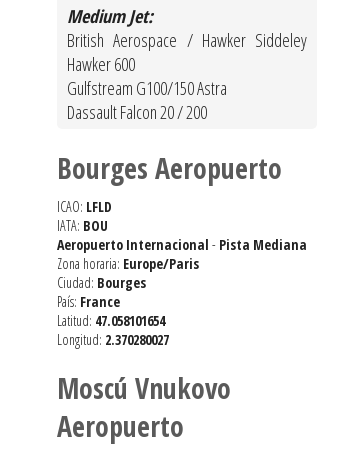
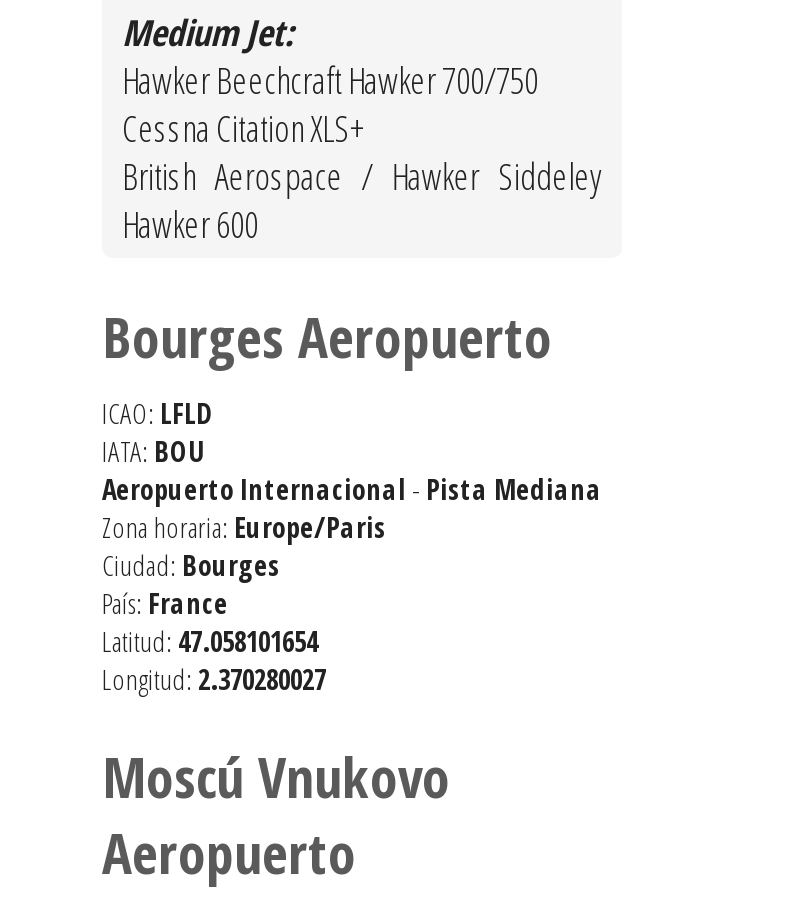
none -> [122,57,538,153] Hawker Beechcraft Hawker 700/750 | Cessna Citation XLS+
moved [67,28,307,76] -> [122,153,602,249]: British Aerospace / Hawker Siddeley | Hawker 600
[67,76,227,124] Gulfstream G100/150 Astra | Dassault Falcon 20 / 200 -> none

